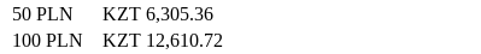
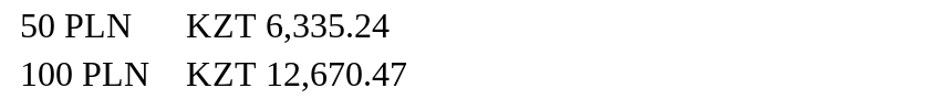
[12,4,213,24] 50 PLN KZT 6,305.36 -> [20,7,390,44] 50 PLN KZT 6,335.24
[12,30,223,51] 100 PLN KZT 12,610.72 -> [20,55,407,93] 100 PLN KZT 12,670.47

